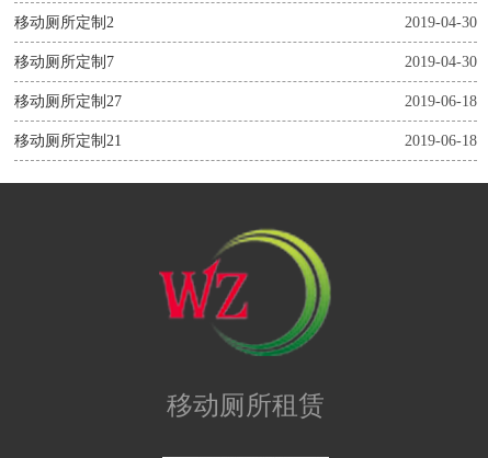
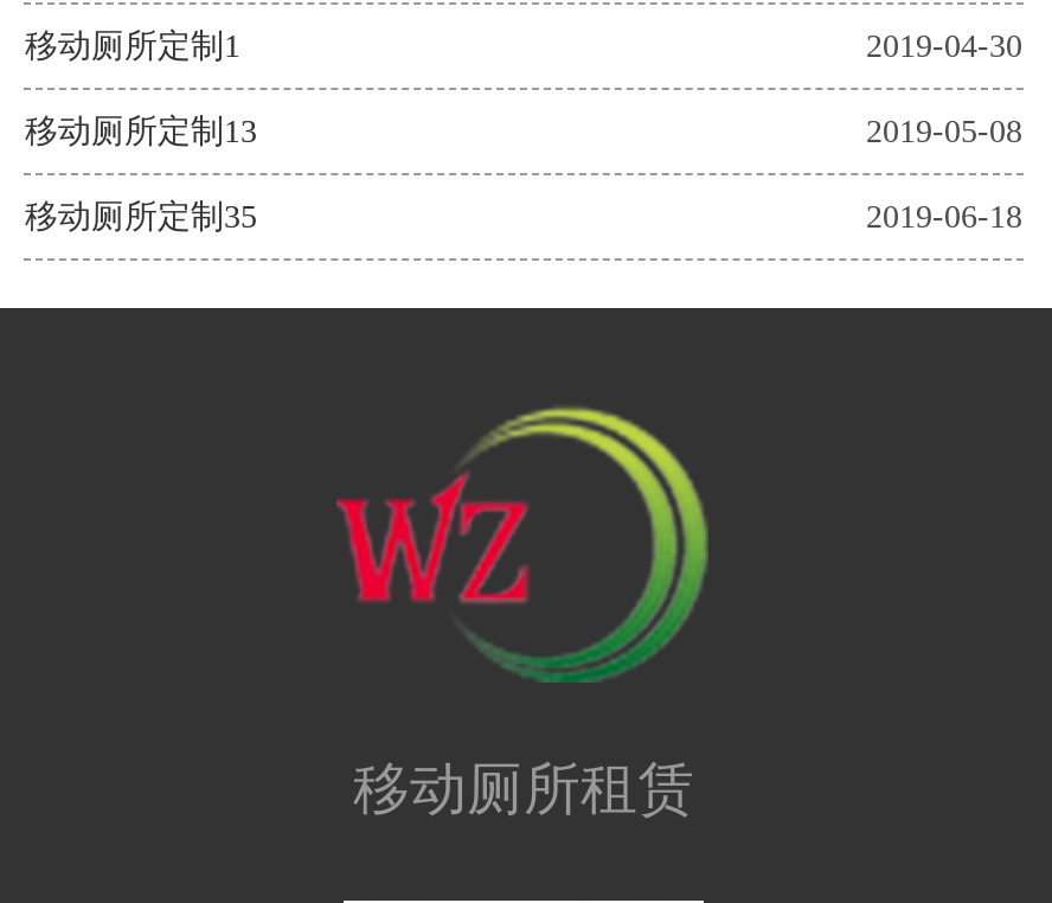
[15,15,114,31] 移动厕所定制2 -> [25,29,240,65] 移动厕所定制1
[15,54,114,70] 移动厕所定制7 -> [25,114,257,150] 移动厕所定制13
[404,54,476,70] 2019-04-30 -> [866,114,1022,150] 2019-05-08
[15,93,476,149] 移动厕所定制27 | 2019-06-18 | 移动厕所定制21 -> [25,200,257,235] 移动厕所定制35

